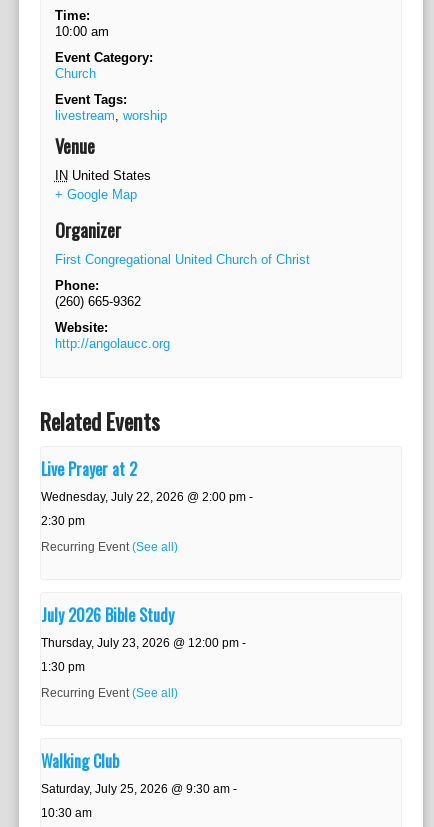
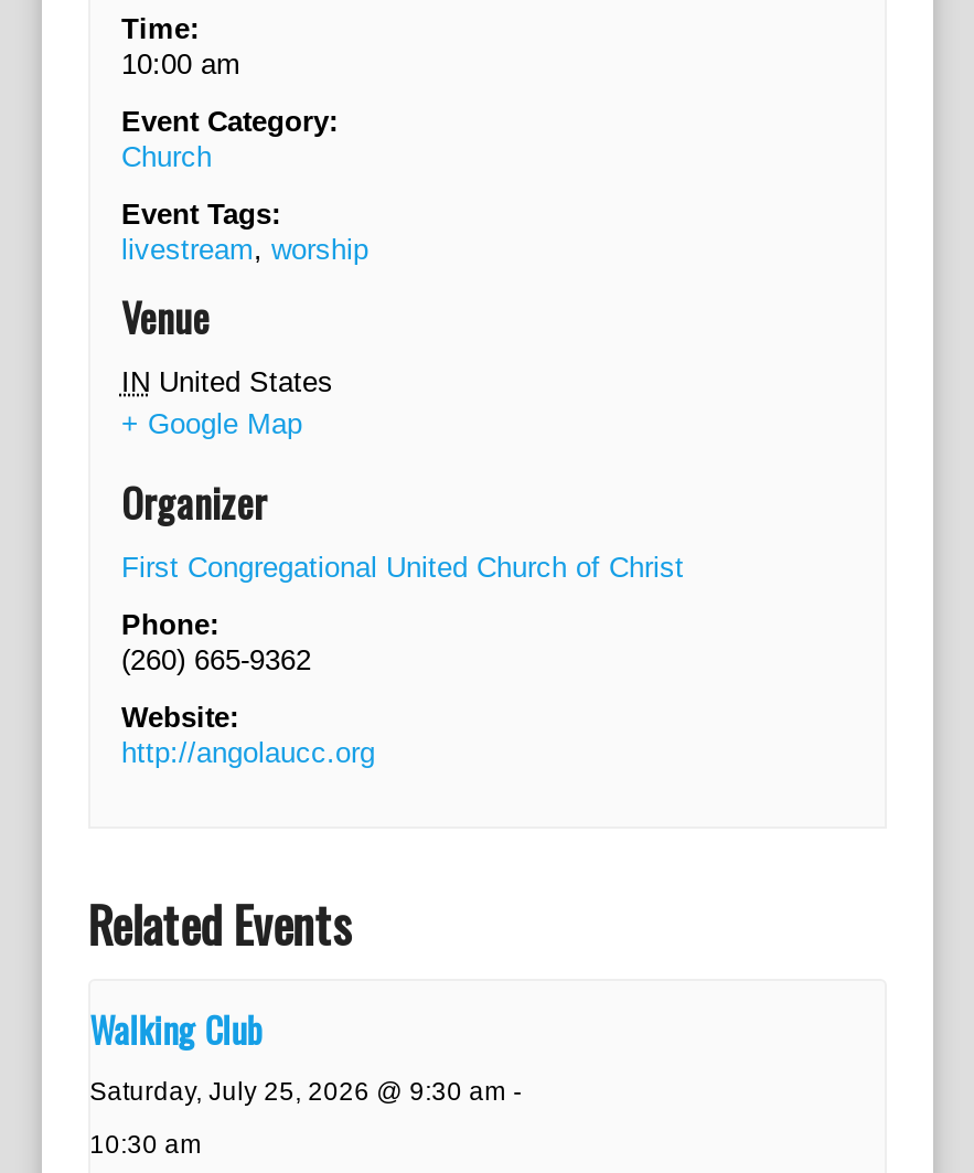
[41,457,253,699] Live Prayer at 2 | Wednesday, July 22, 2026 @ 2:00 pm - | 2:30 pm | Recurring Event (See all) | July 2026 Bible Study | Thursday, July 23, 2026 @ 12:00 pm - | 1:30 pm | Recurring Event (See all) -> none

